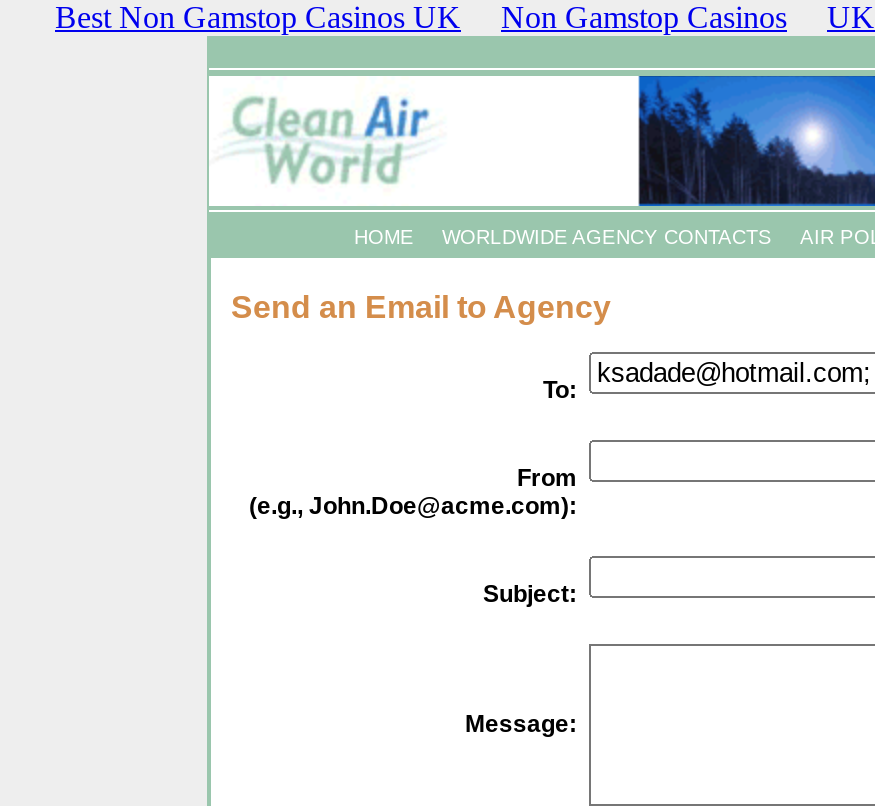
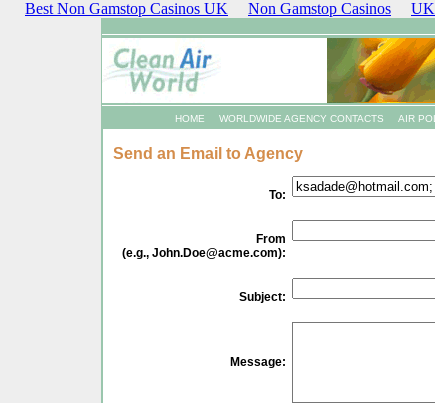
[637,74,869,208] [image] -> [317,37,432,104] [image]

